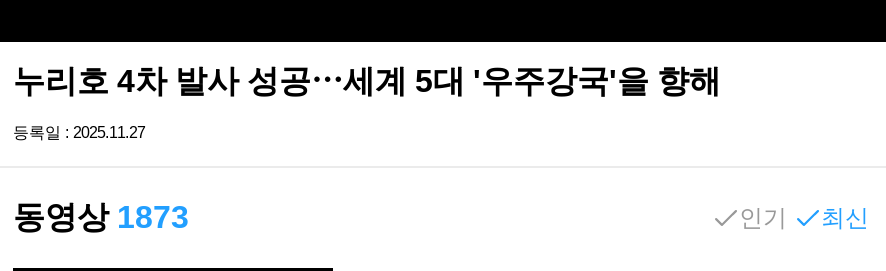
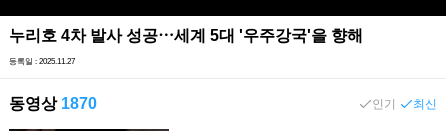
[13,200,189,234] 동영상 1873 -> [9,95,97,112] 동영상 1870

